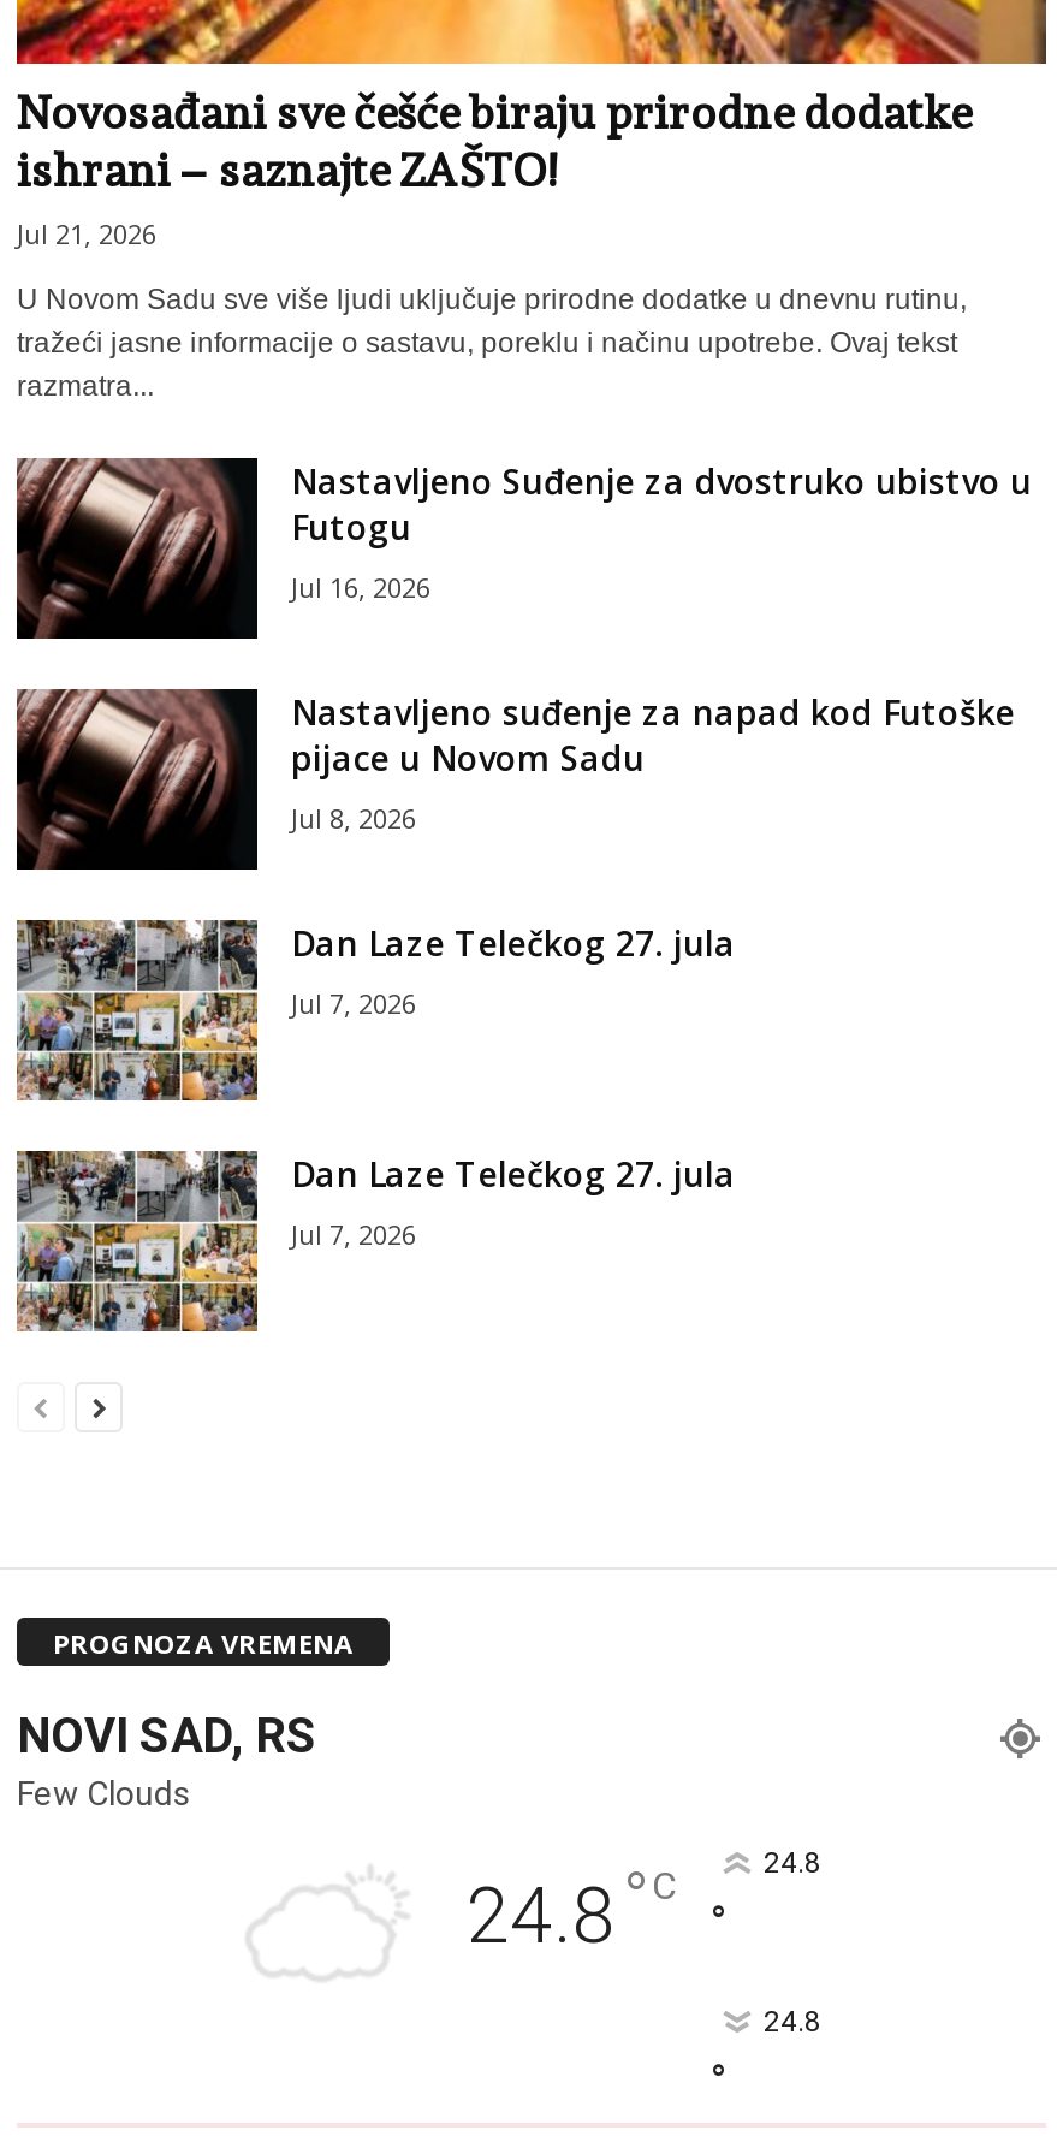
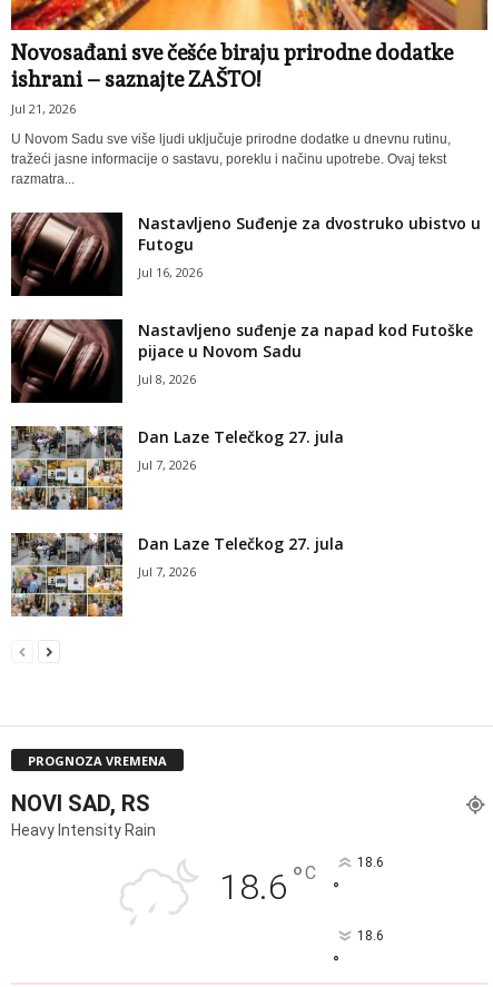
[17,1774,821,1962] Few Clouds | 24.8 °C | 24.8 -> [11,821,383,908] Heavy Intensity Rain | 18.6 °C | 18.6
[764,2005,821,2039] 24.8 -> [357,928,383,943] 18.6

